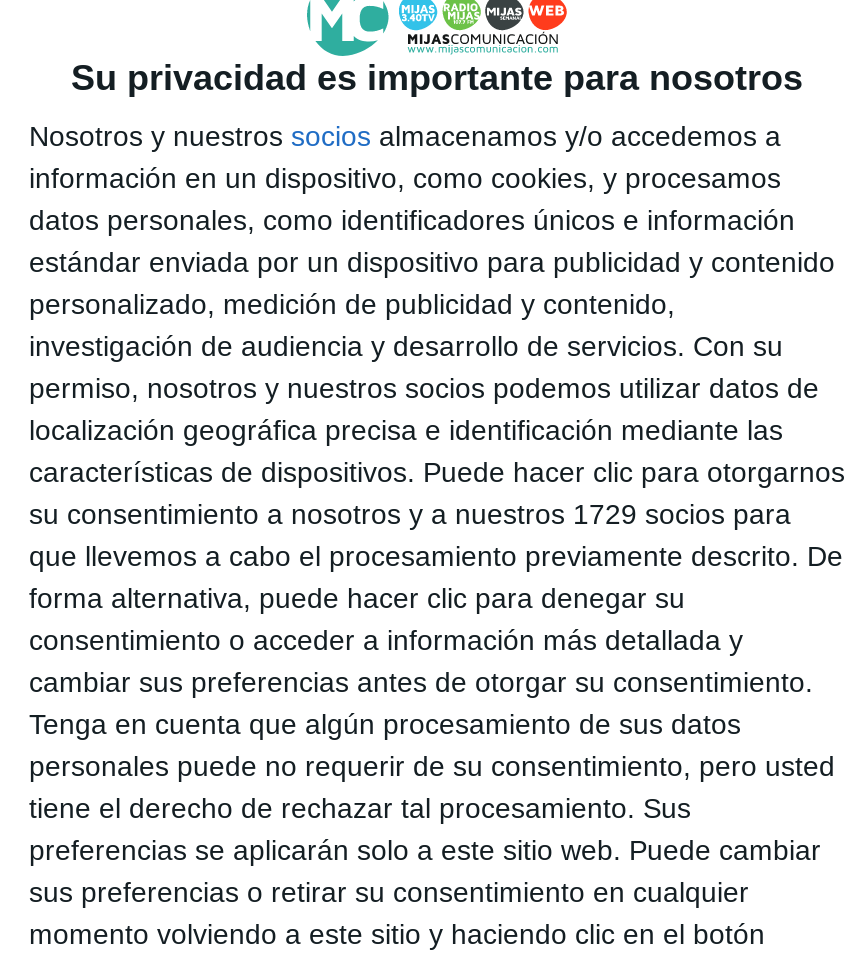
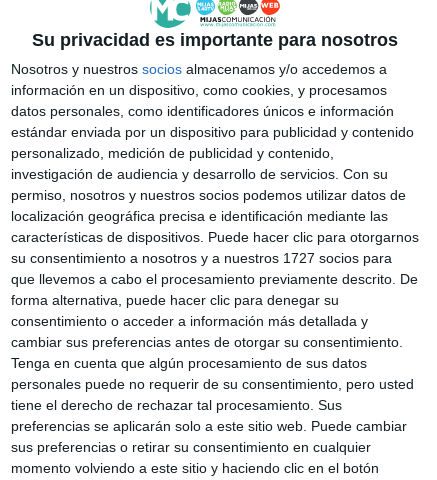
[29,499,791,531] su consentimiento a nosotros y a nuestros 1729 socios para -> [11,250,392,266] su consentimiento a nosotros y a nuestros 1727 socios para

